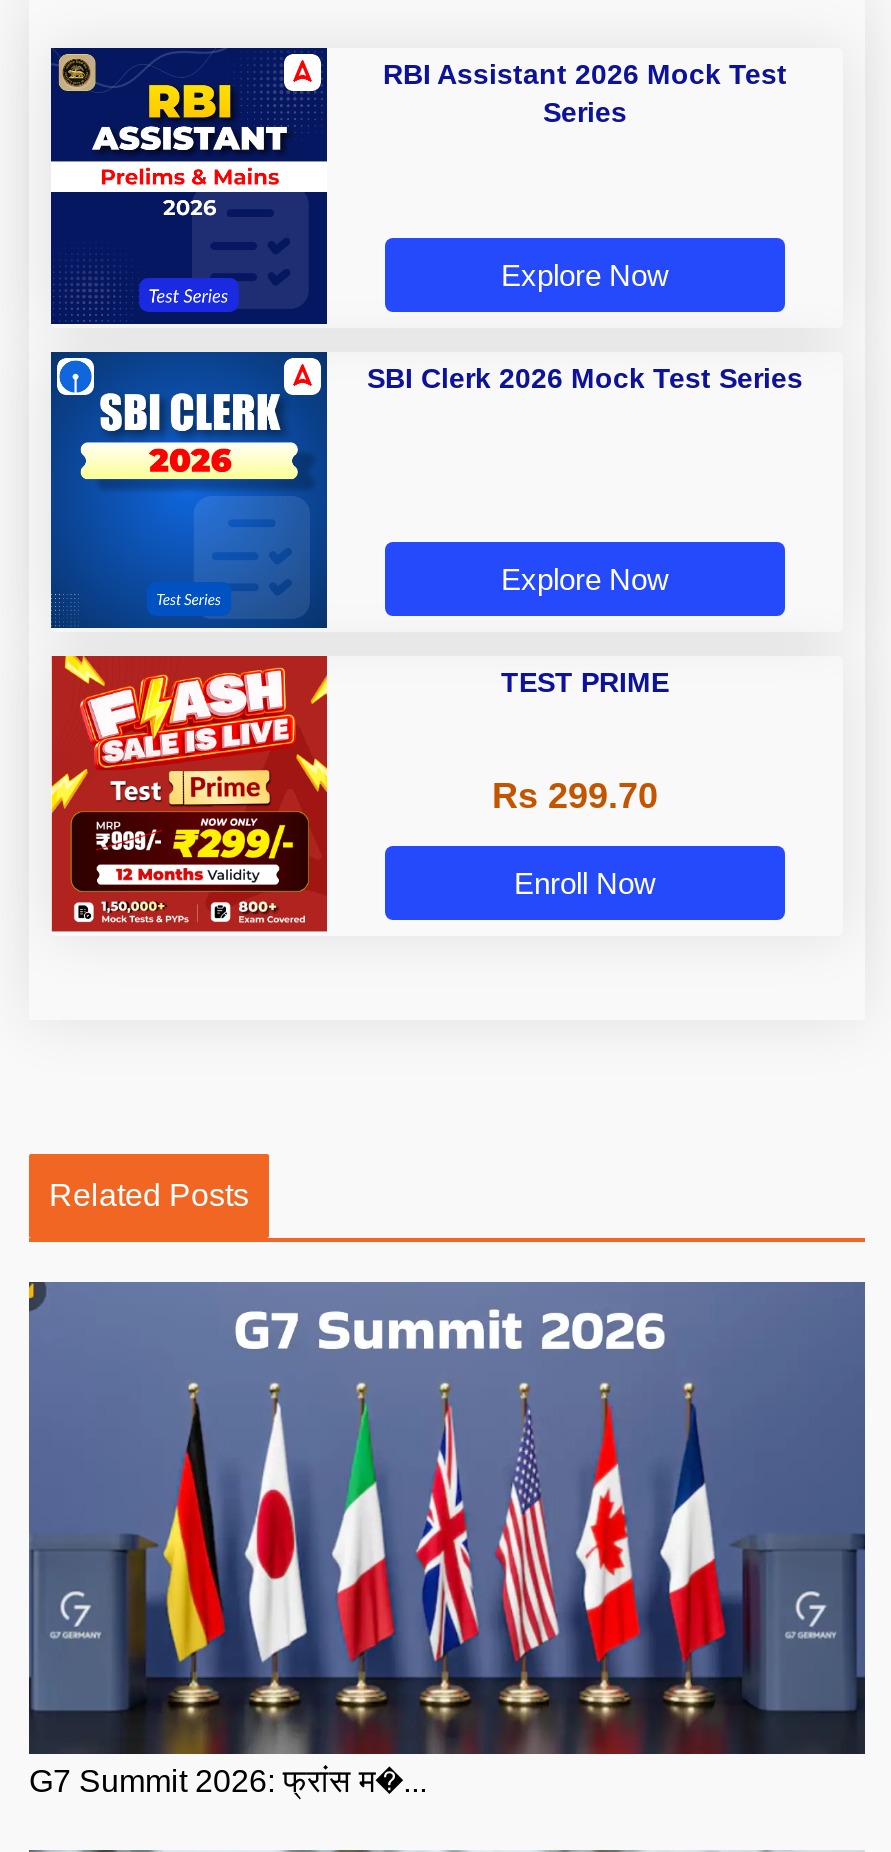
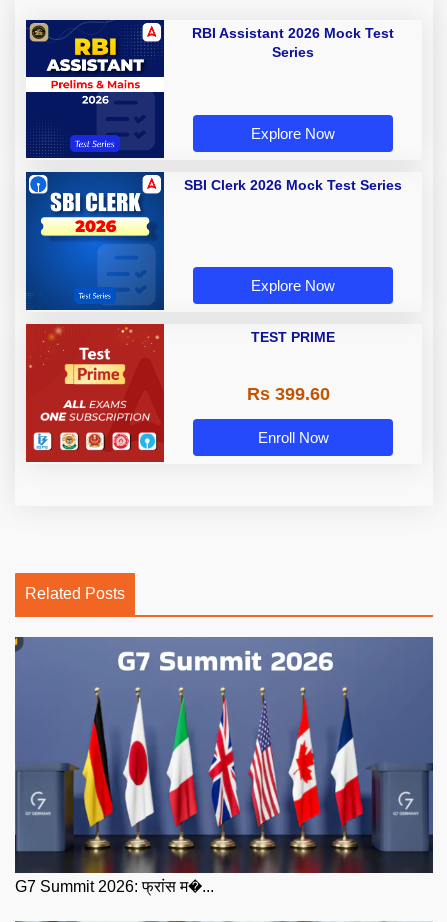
[49,654,329,926] [image] -> [25,323,165,457] [image]
[492,776,658,816] Rs 299.70 -> [246,384,329,404] Rs 399.60

